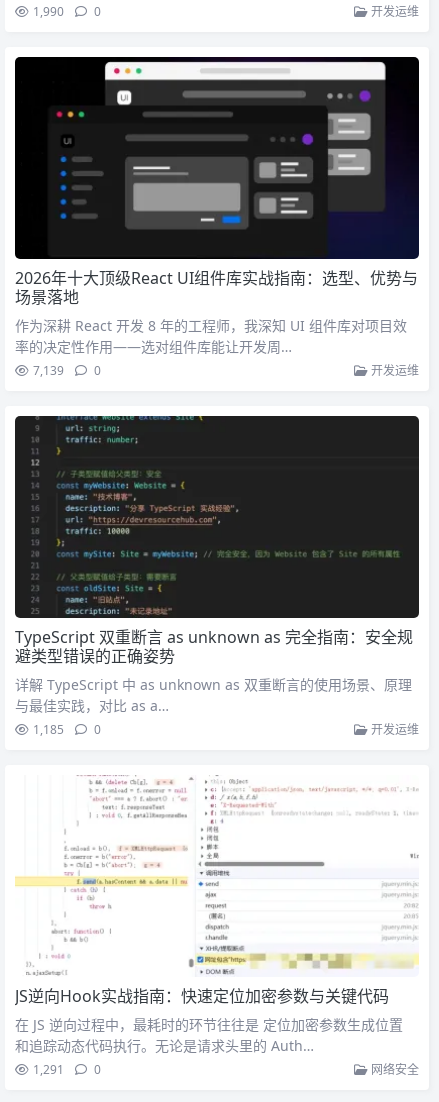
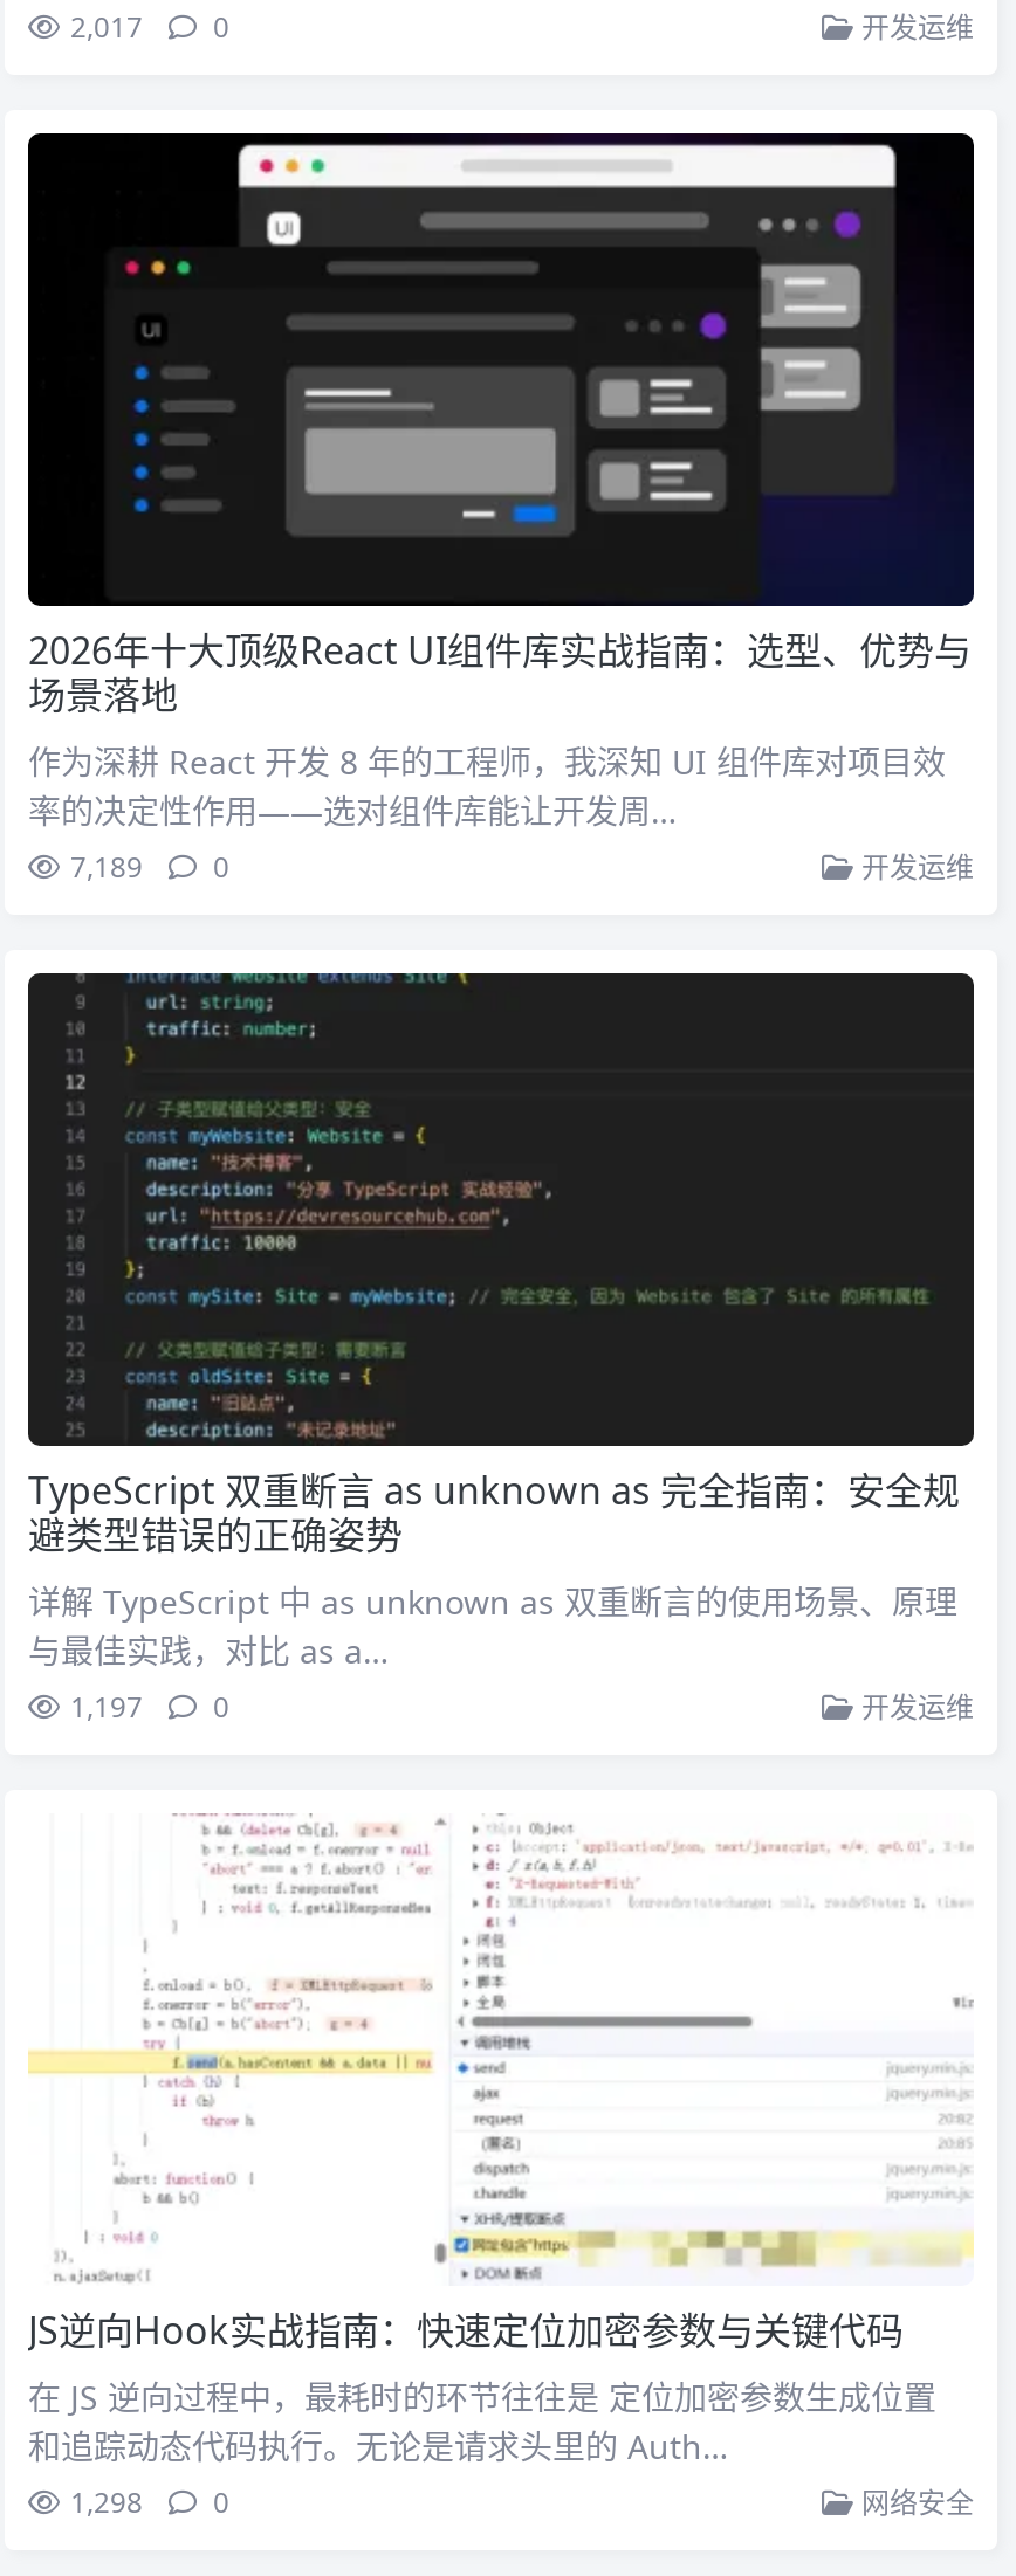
[33,3,101,20] 1,990 0 -> [70,7,229,47] 2,017 0
[33,362,101,379] 7,139 0 -> [70,847,229,887] 7,189 0
[33,721,101,738] 1,185 0 -> [70,1687,229,1727] 1,197 0
[33,1061,101,1078] 1,291 0 -> [70,2482,229,2522] 1,298 0

